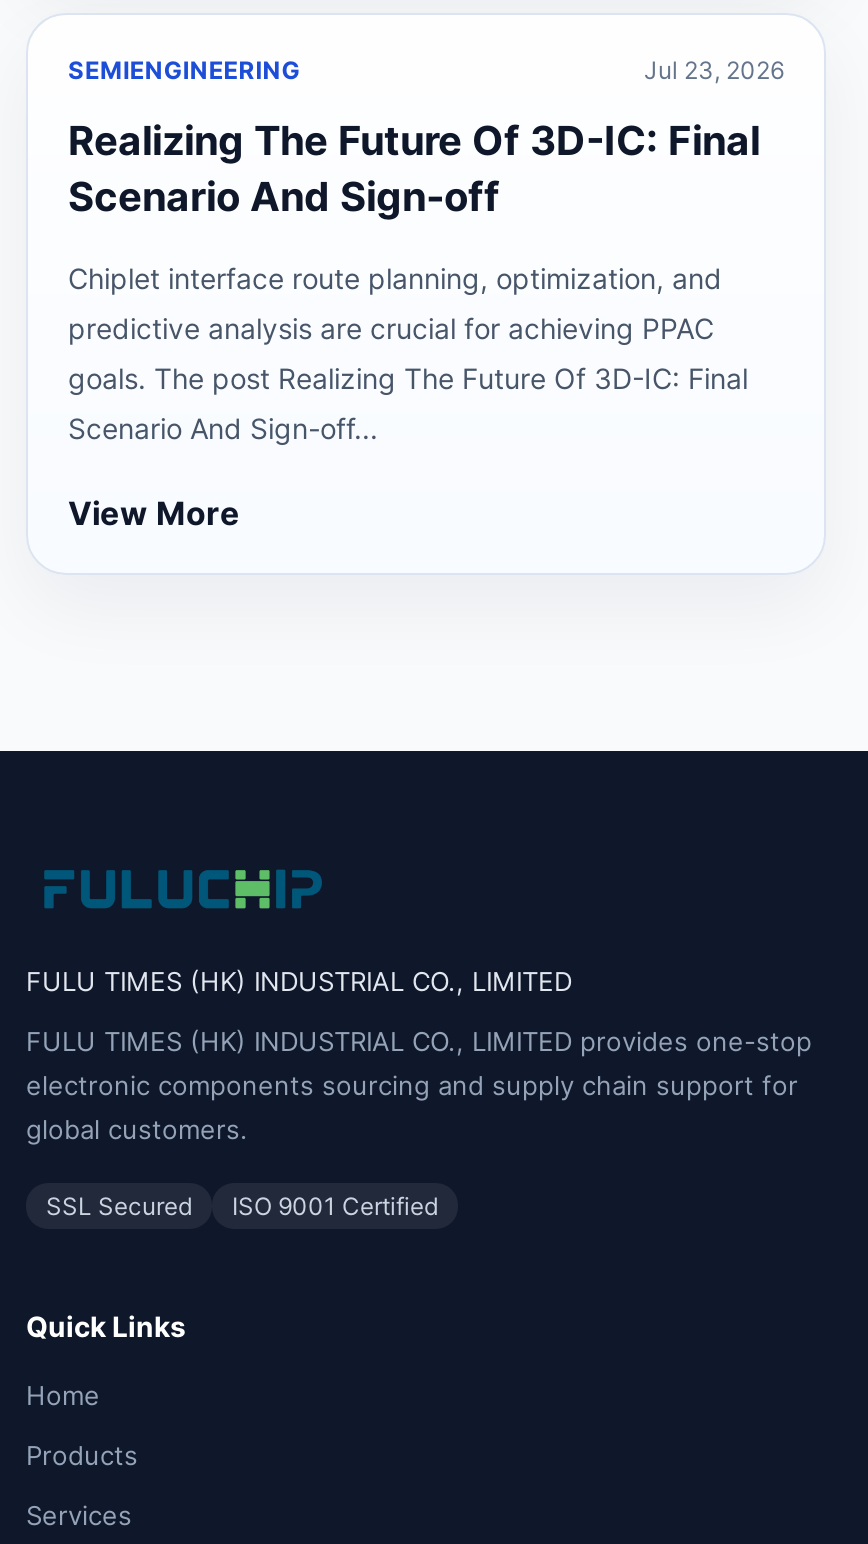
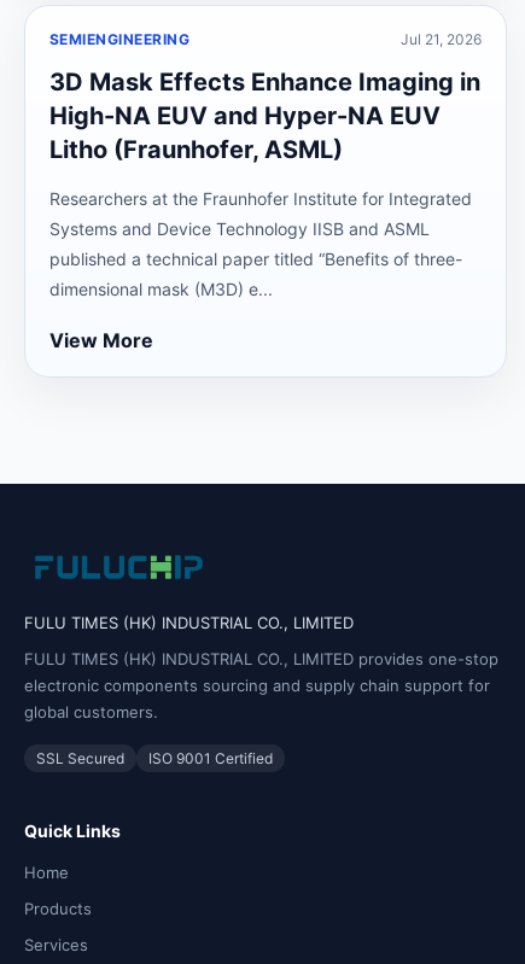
[644,55,784,85] Jul 23, 2026 -> [401,30,482,48] Jul 21, 2026
[68,117,760,221] Realizing The Future Of 3D-IC: Final | Scenario And Sign-off -> [49,68,480,164] 3D Mask Effects Enhance Imaging in | High-NA EUV and Hyper-NA EUV | Litho (Fraunhofer, ASML)
[68,261,722,295] Chiplet interface route planning, optimization, and -> [49,188,472,209] Researchers at the Fraunhofer Institute for Integrated
[68,311,714,345] predictive analysis are crucial for achieving PPAC -> [49,218,430,239] Systems and Device Technology IISB and ASML
[68,361,748,395] goals. The post Realizing The Future Of 3D-IC: Final -> [49,249,462,269] published a technical paper titled “Benefits of three-
[68,411,378,445] Scenario And Sign-off... -> [49,279,273,299] dimensional mask (M3D) e...

